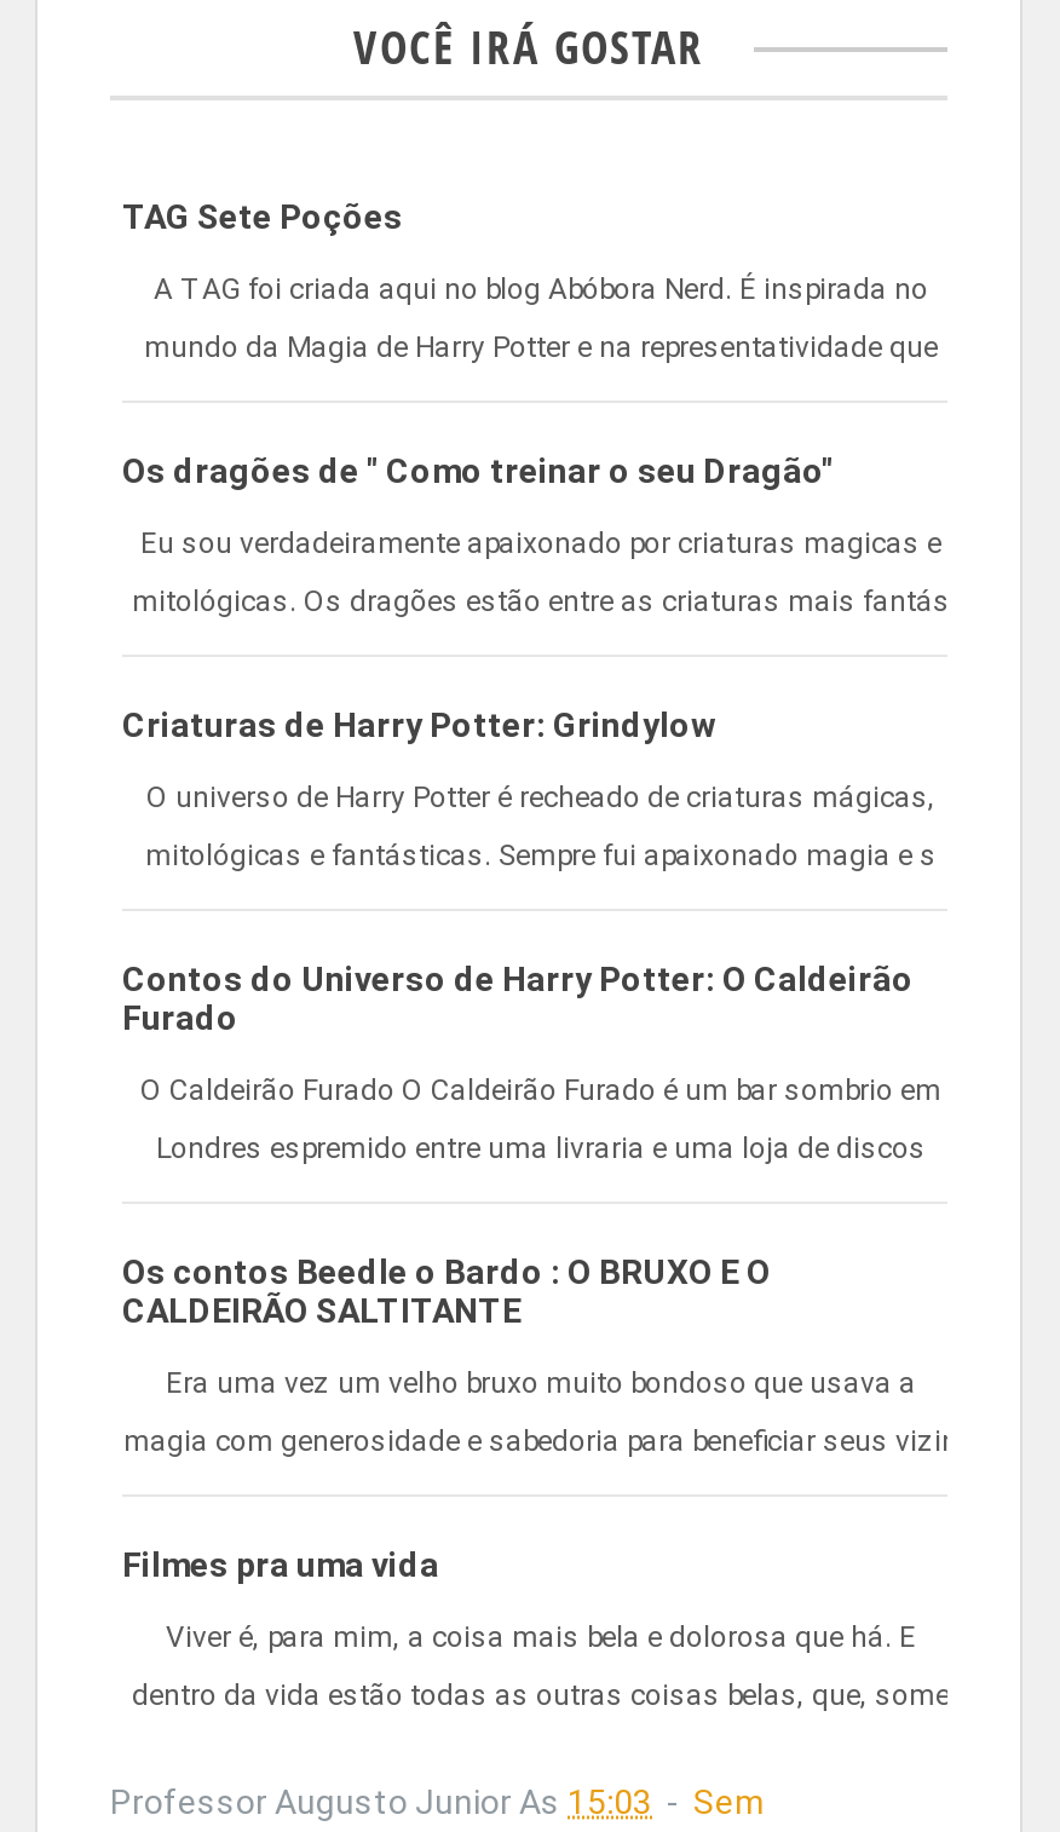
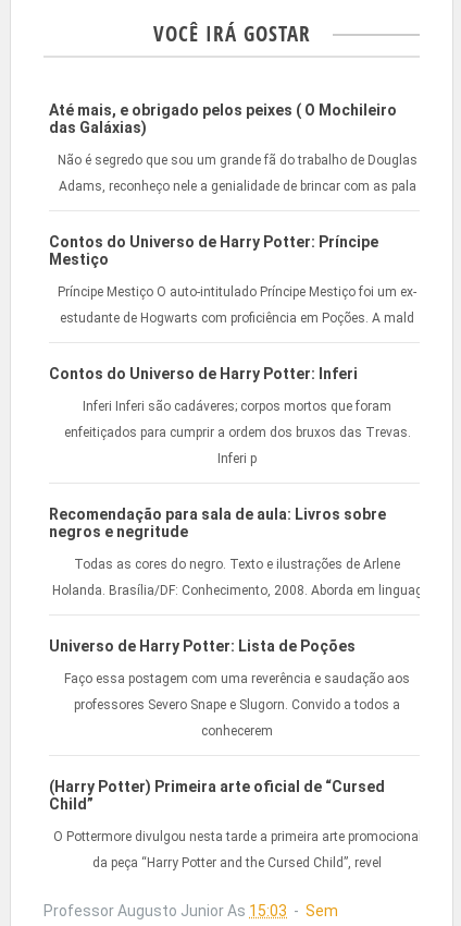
[122,197,958,1712] TAG Sete Poções | A TAG foi criada aqui no blog Abóbora Nerd. É inspirada no | mundo da Magia de Harry Potter e na representatividade que | Os dragões de " Como treinar o seu Dragão" | Eu sou verdadeiramente apaixonado por criaturas magicas e | mitológicas. Os dragões estão entre as criaturas mais fantás | Criaturas de Harry Potter: Grindylow | O universo de Harry Potter é recheado de criaturas mágicas, | mitológicas e fantásticas. Sempre fui apaixonado magia e s | Contos do Universo de Harry Potter: O Caldeirão | Furado | O Caldeirão Furado O Caldeirão Furado é um bar sombrio em | Londres espremido entre uma livraria e uma loja de discos | Os contos Beedle o Bardo : O BRUXO E O | CALDEIRÃO SALTITANTE | Era uma vez um velho bruxo muito bondoso que usava a | magia com generosidade e sabedoria para beneficiar seus vizin | Filmes pra uma vida | Viver é, para mim, a coisa mais bela e dolorosa que há. E | dentro da vida estão todas as outras coisas belas, que, some -> [49,101,422,870] Até mais, e obrigado pelos peixes ( O Mochileiro | das Galáxias) | Não é segredo que sou um grande fã do trabalho de Douglas | Adams, reconheço nele a genialidade de brincar com as pala | Contos do Universo de Harry Potter: Príncipe | Mestiço | Príncipe Mestiço O auto-intitulado Príncipe Mestiço foi um ex- | estudante de Hogwarts com proficiência em Poções. A mald | Contos do Universo de Harry Potter: Inferi | Inferi Inferi são cadáveres; corpos mortos que foram | enfeitiçados para cumprir a ordem dos bruxos das Trevas. | Inferi p | Recomendação para sala de aula: Livros sobre | negros e negritude | Todas as cores do negro. Texto e ilustrações de Arlene | Holanda. Brasília/DF: Conhecimento, 2008. Aborda em linguag | Universo de Harry Potter: Lista de Poções | Faço essa postagem com uma reverência e saudação aos | professores Severo Snape e Slugorn. Convido a todos a | conhecerem | (Harry Potter) Primeira arte oficial de “Cursed | Child” | O Pottermore divulgou nesta tarde a primeira arte promocional | da peça “Harry Potter and the Cursed Child”, revel

